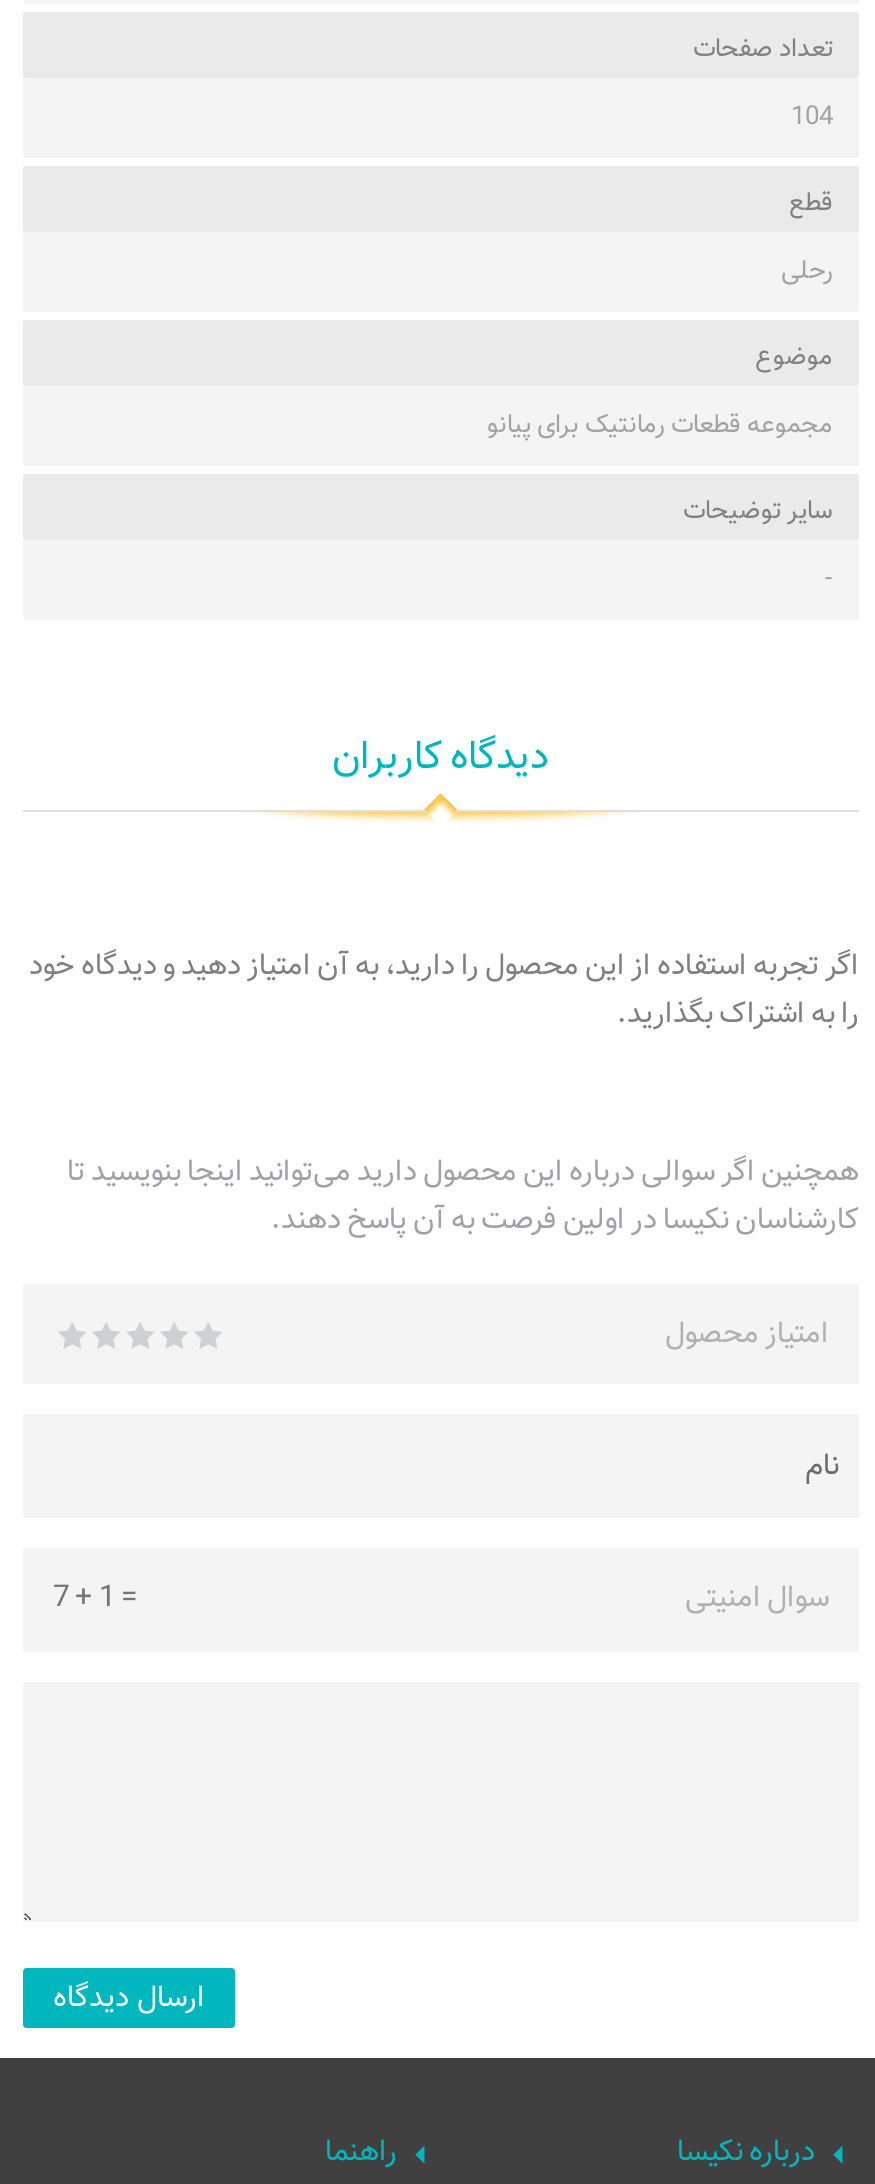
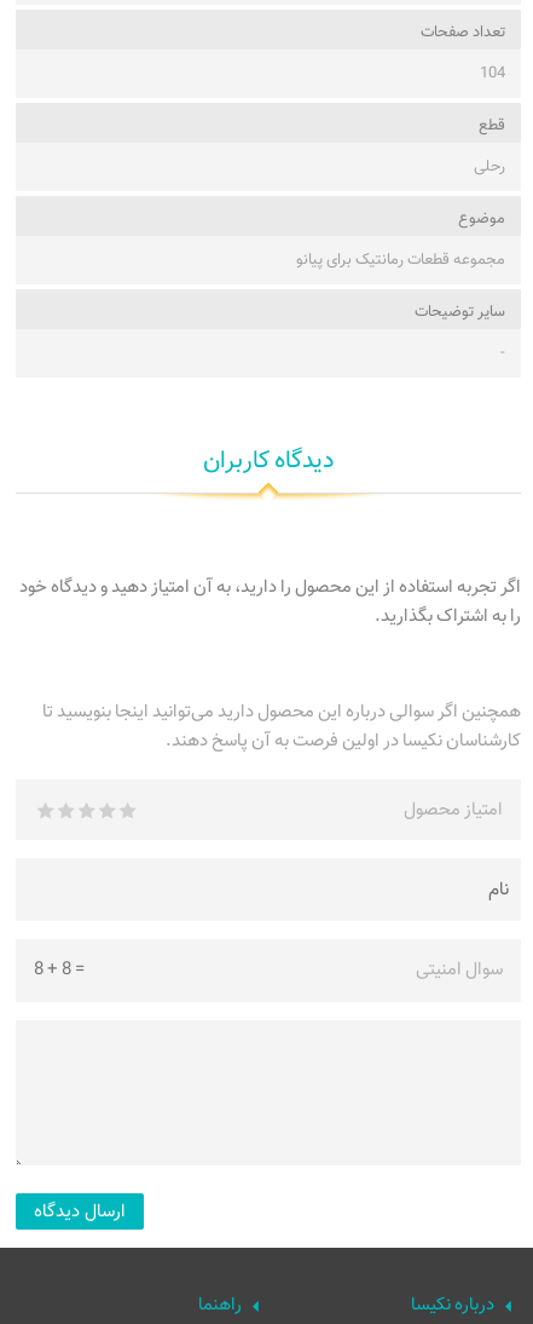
[53,1573,69,1621] 7 -> [34,954,44,983] 8
[99,1573,115,1621] 1 -> [62,954,71,983] 8

